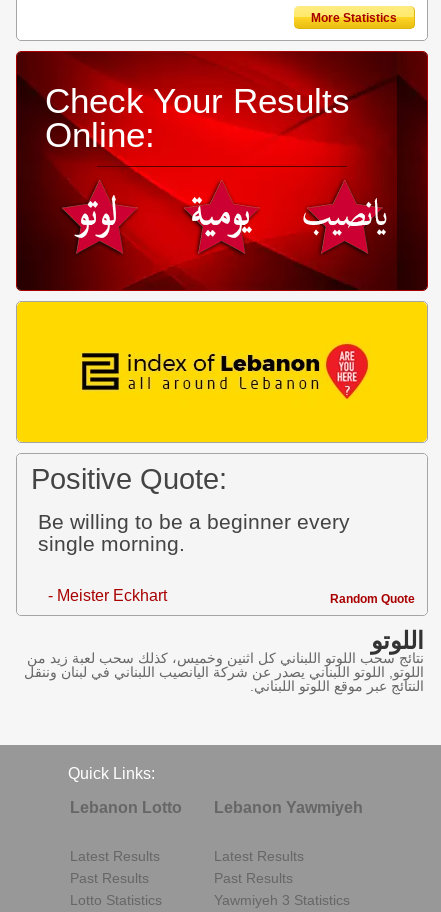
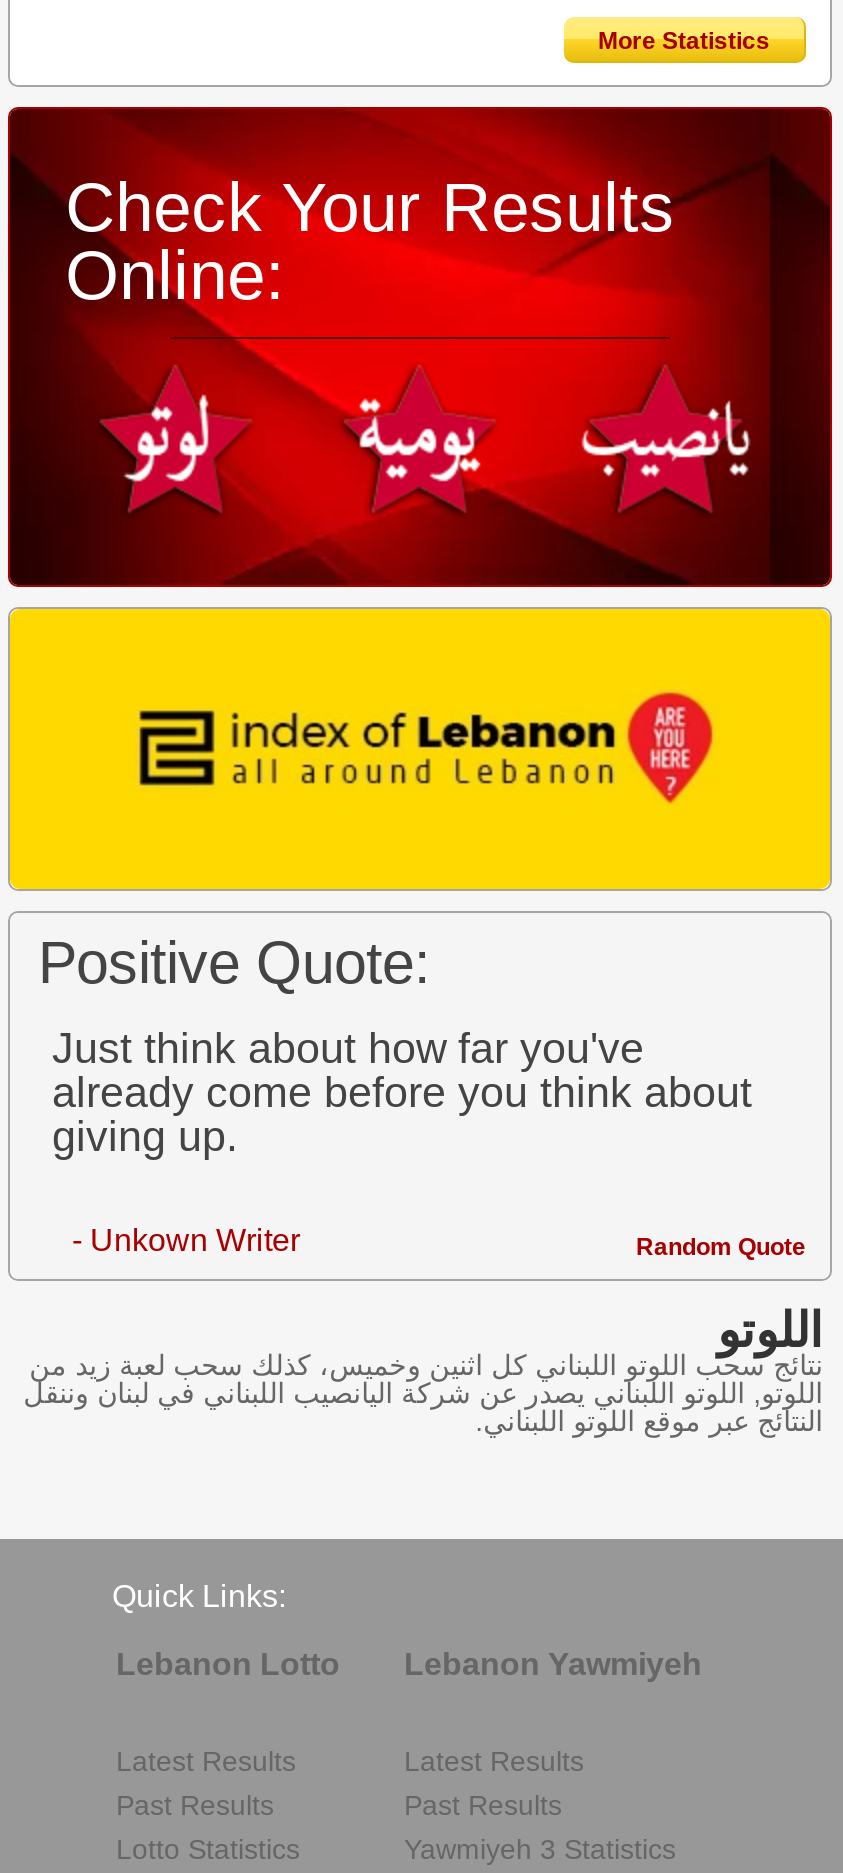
[38,510,350,556] Be willing to be a beginner every | single morning. -> [52,1025,752,1161] Just think about how far you've | already come before you think about | giving up.
[48,587,167,604] - Meister Eckhart -> [72,1223,300,1257] - Unkown Writer

